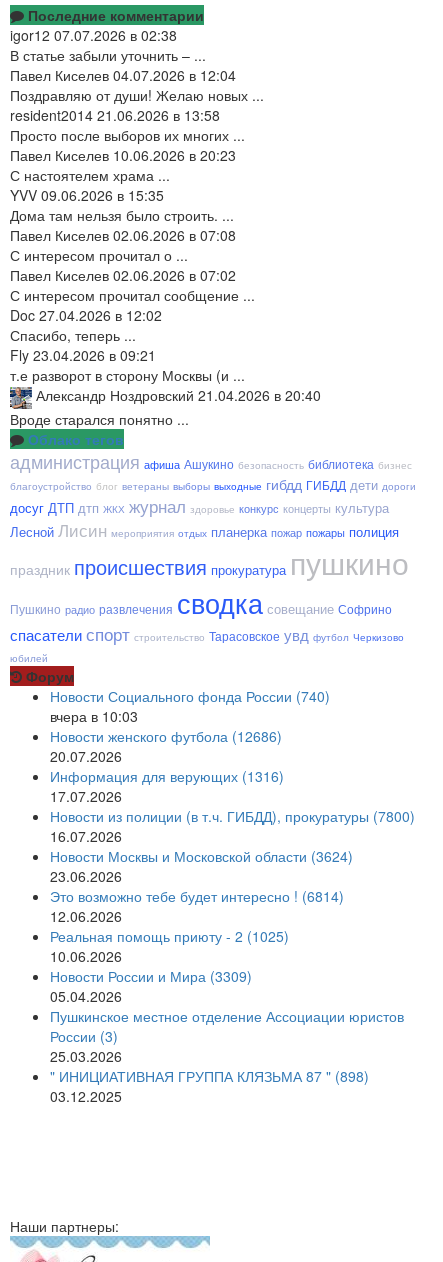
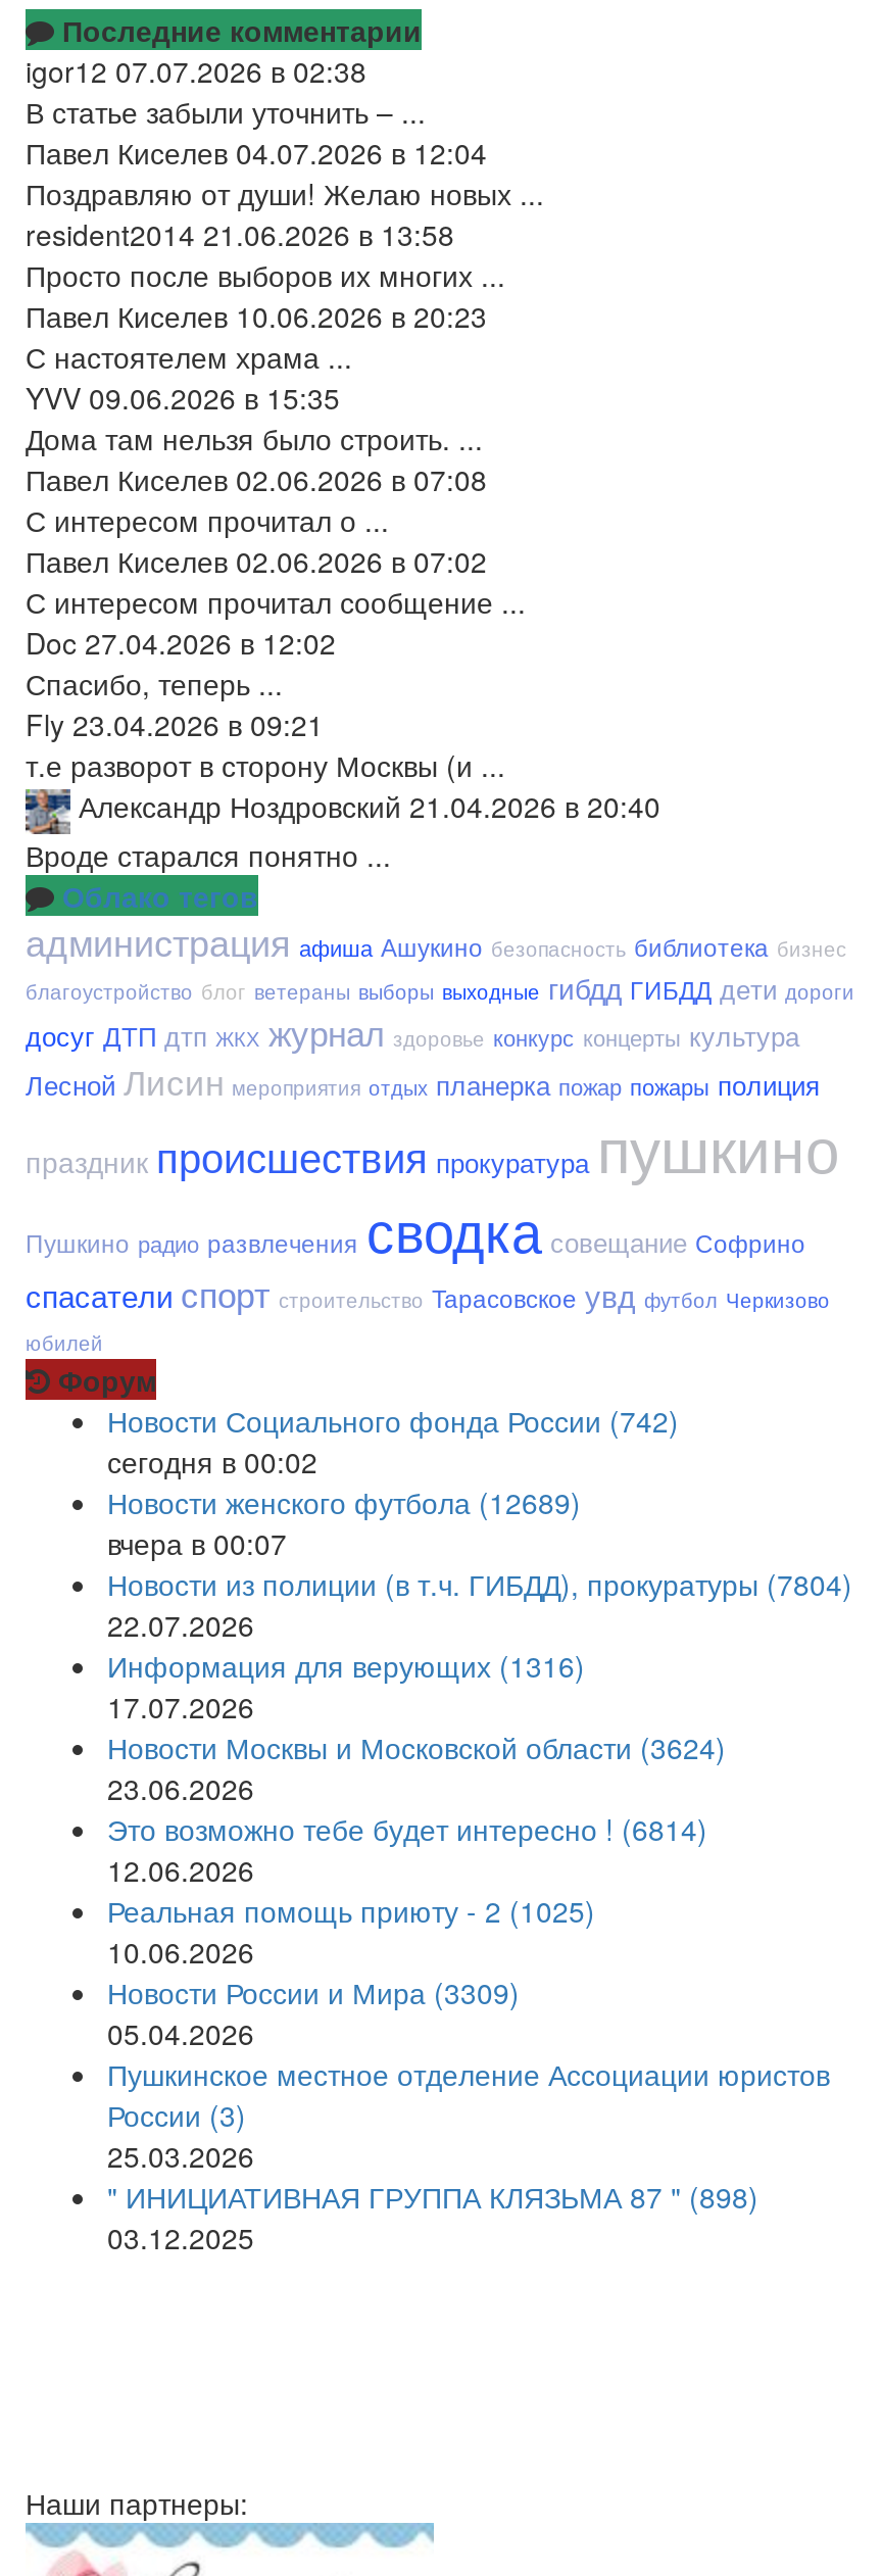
[50,686,330,766] Новости Социального фонда России (740) | вчера в 10:03 | Новости женского футбола (12686) | 20.07.2026 -> [107,1399,852,1644] Новости Социального фонда России (742) | сегодня в 00:02 | Новости женского футбола (12689) | вчера в 00:07 | Новости из полиции (в т.ч. ГИБДД), прокуратуры (7804) | 22.07.2026
moved [50,766,284,806] -> [107,1644,585,1726]: Информация для верующих (1316) | 17.07.2026
[50,806,415,846] Новости из полиции (в т.ч. ГИБДД), прокуратуры (7800) | 16.07.2026 -> none

